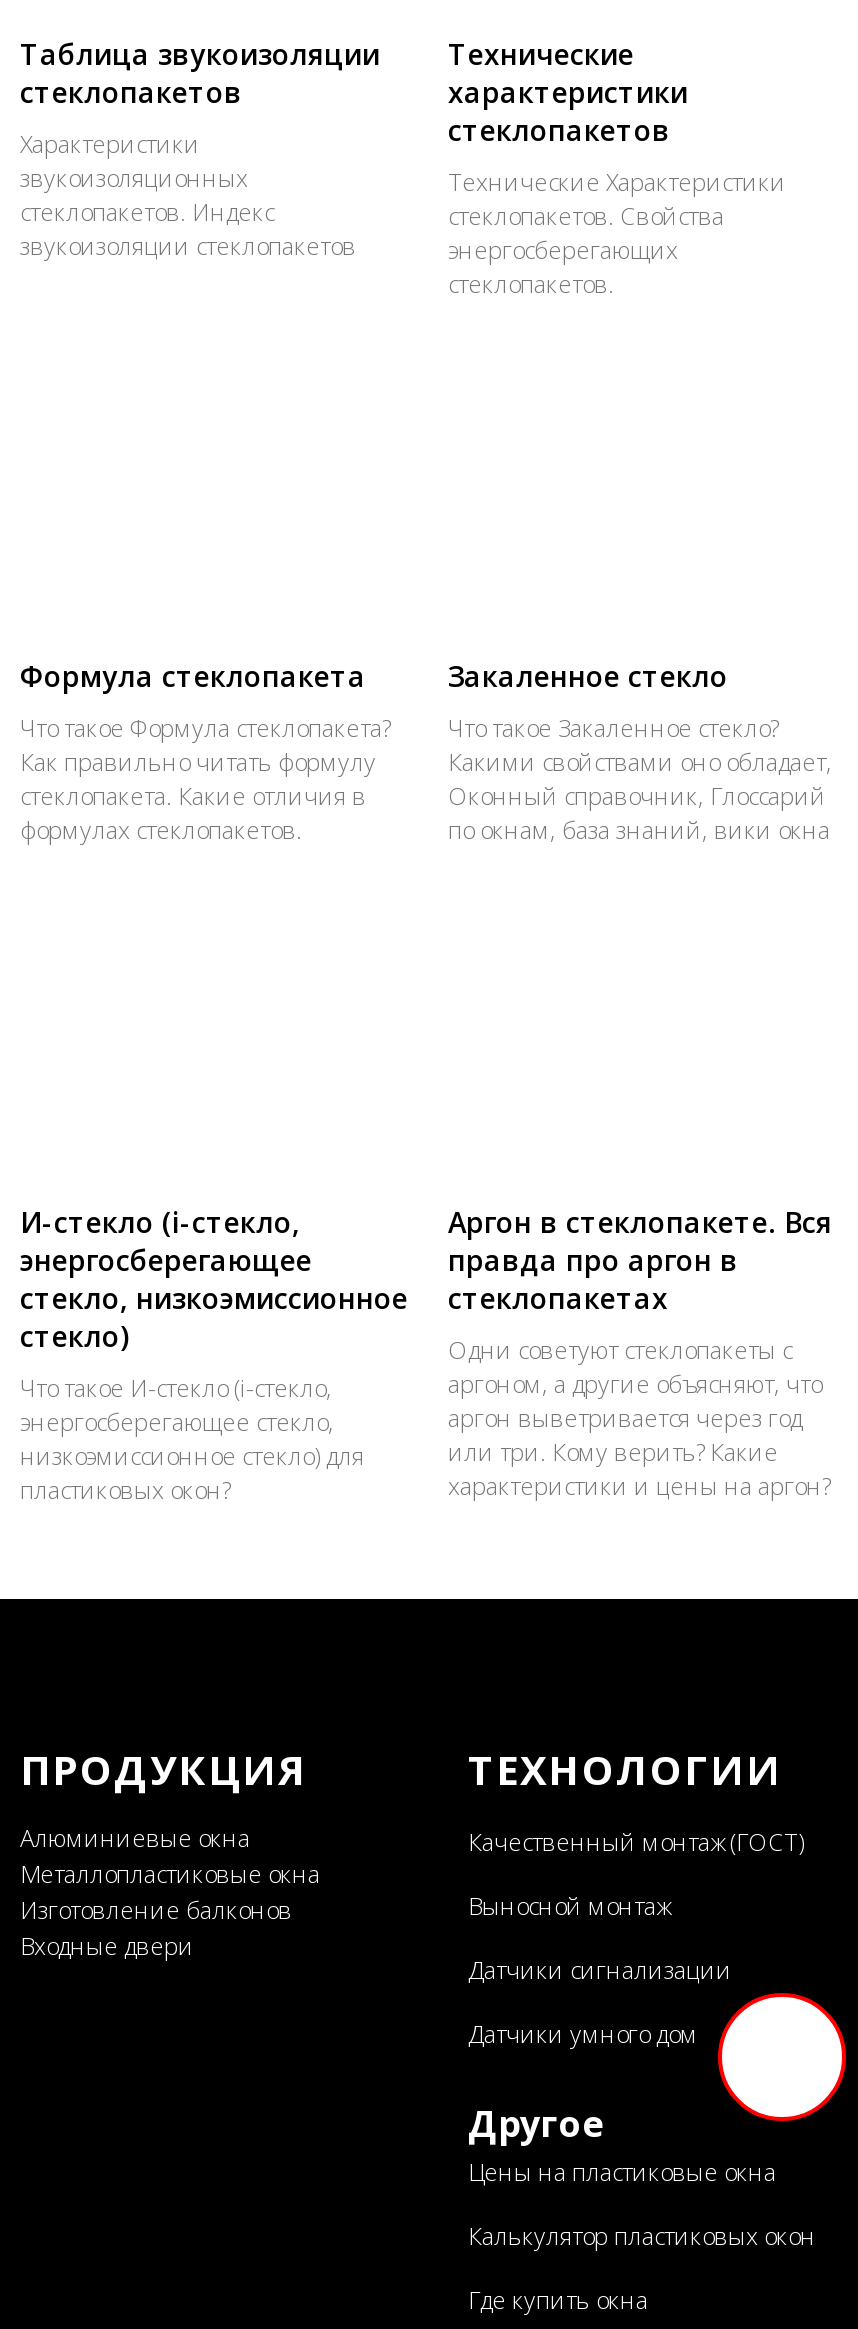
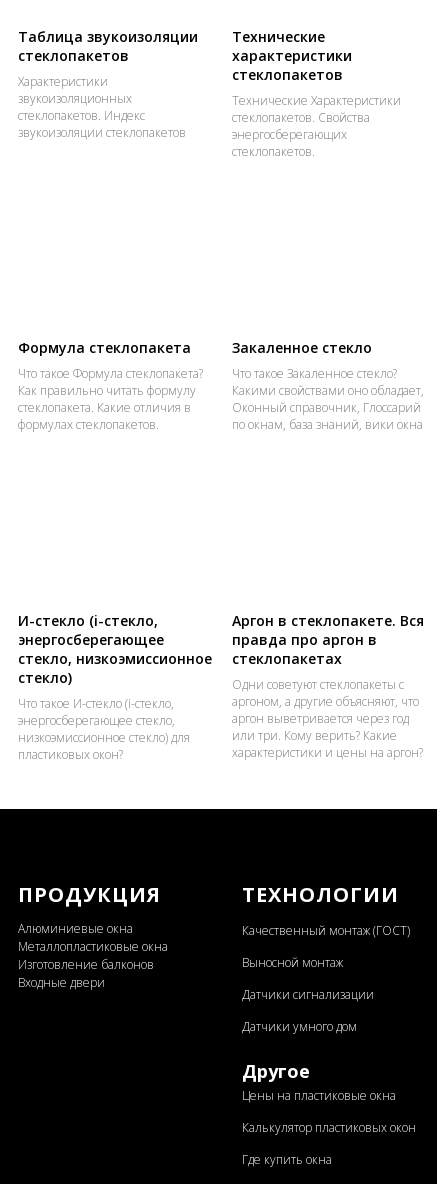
[716,1991,848,2123] [image] -> none

